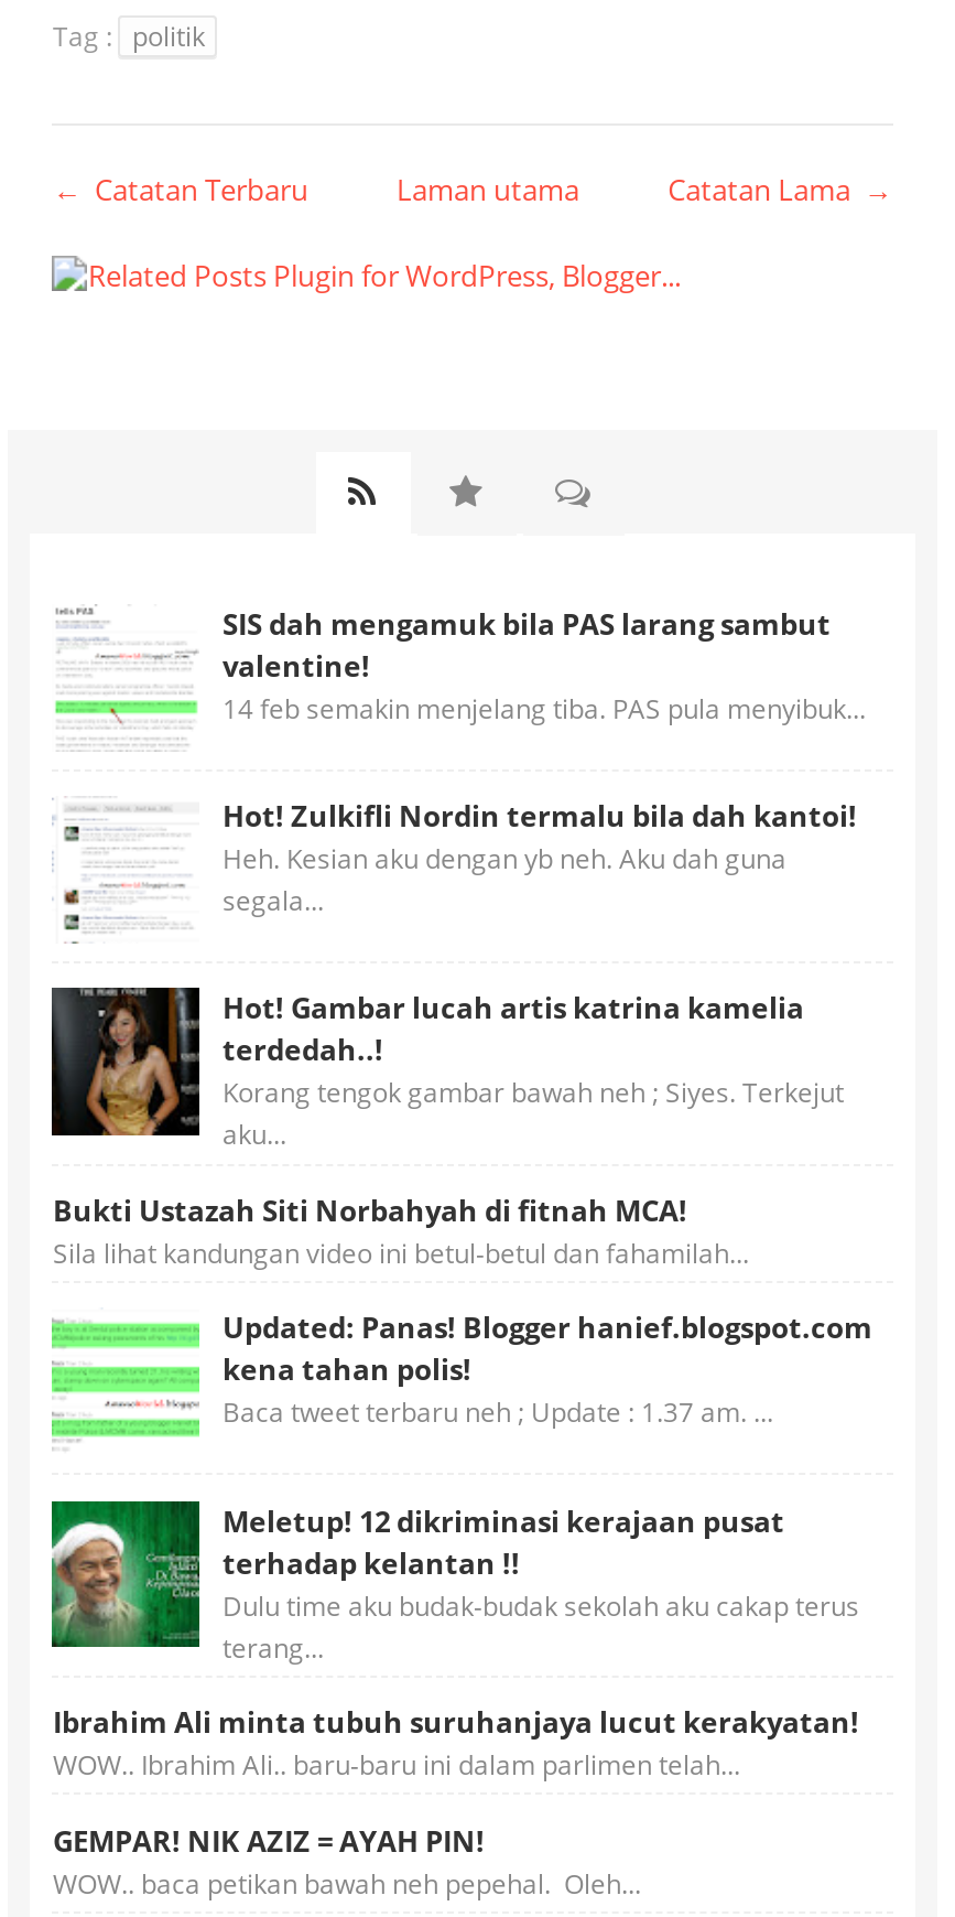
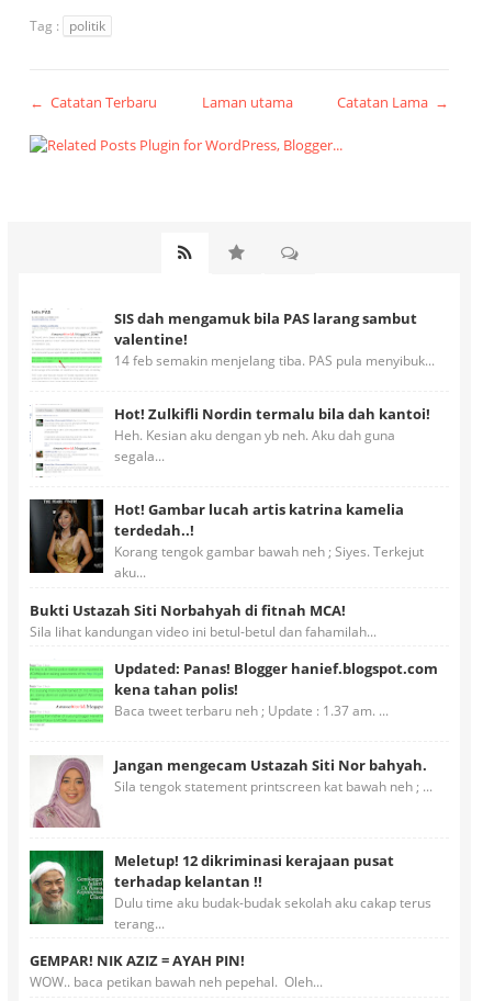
none -> [30,755,433,829] [image] | Jangan mengecam Ustazah Siti Nor bahyah. | Sila tengok statement printscreen kat bawah neh ; ...
moved [47,1499,859,1666] -> [27,850,432,933]: [image] | Meletup! 12 dikriminasi kerajaan pusat | terhadap kelantan !! | Dulu time aku budak-budak sekolah aku cakap terus | terang...
[53,1702,859,1784] Ibrahim Ali minta tubuh suruhanjaya lucut kerakyatan! | WOW.. Ibrahim Ali.. baru-baru ini dalam parlimen telah... -> none

